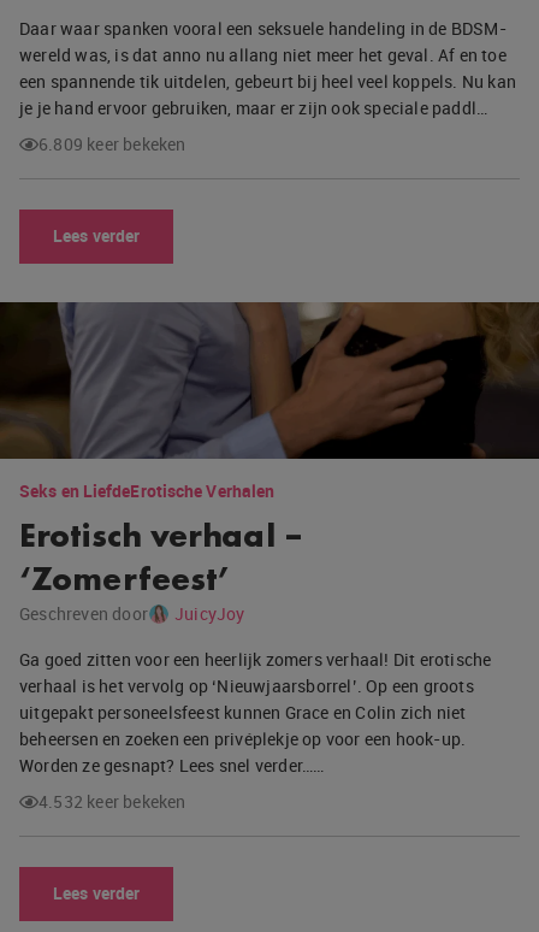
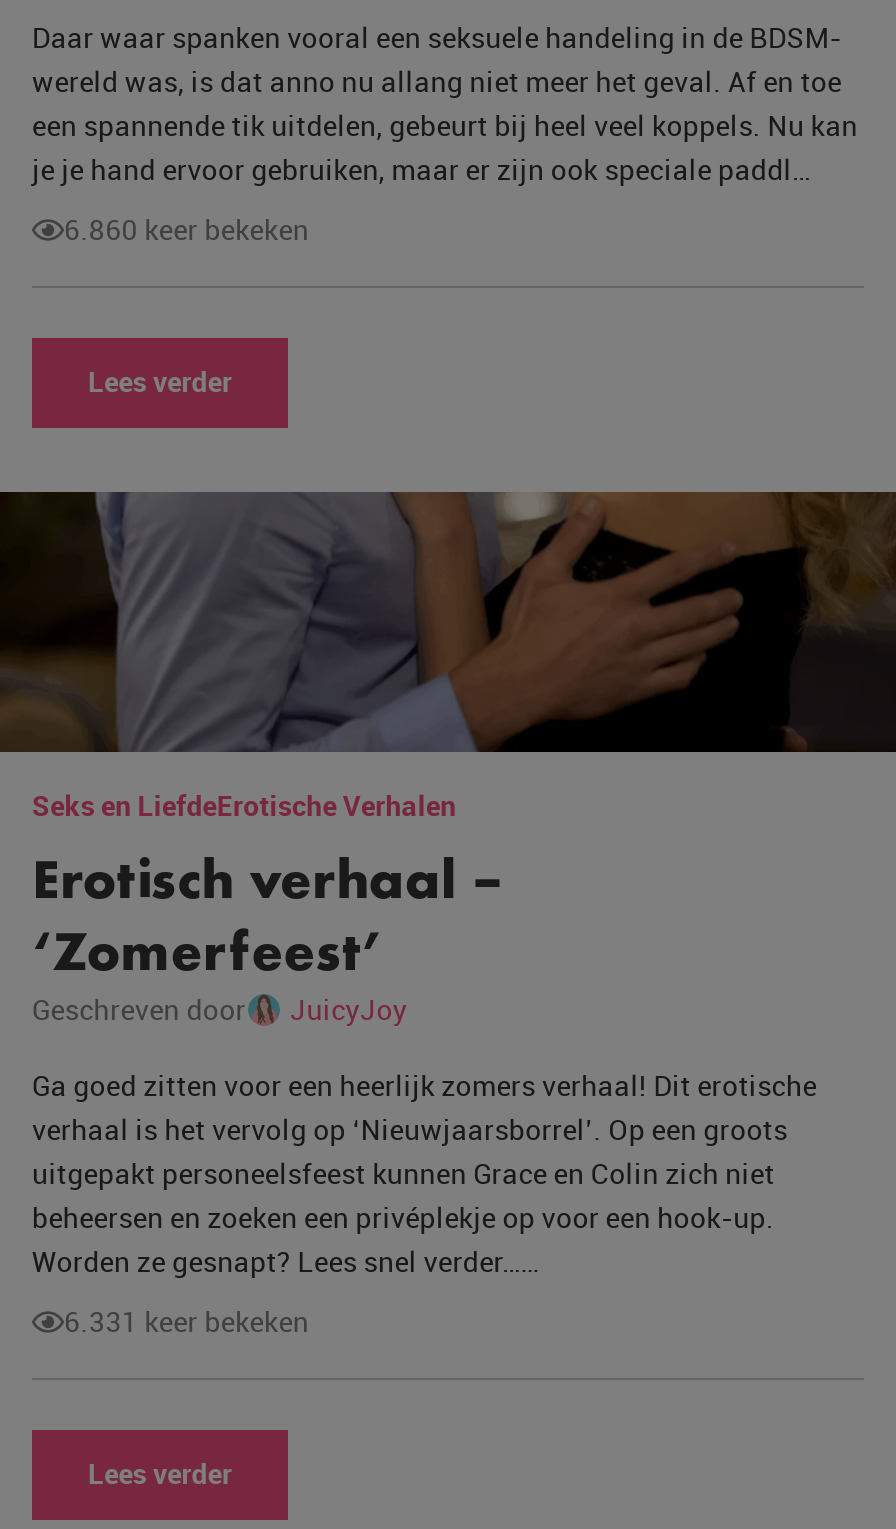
[38,132,186,155] 6.809 keer bekeken -> [64,210,309,248] 6.860 keer bekeken
[38,790,186,813] 4.532 keer bekeken -> [64,1302,309,1340] 6.331 keer bekeken

